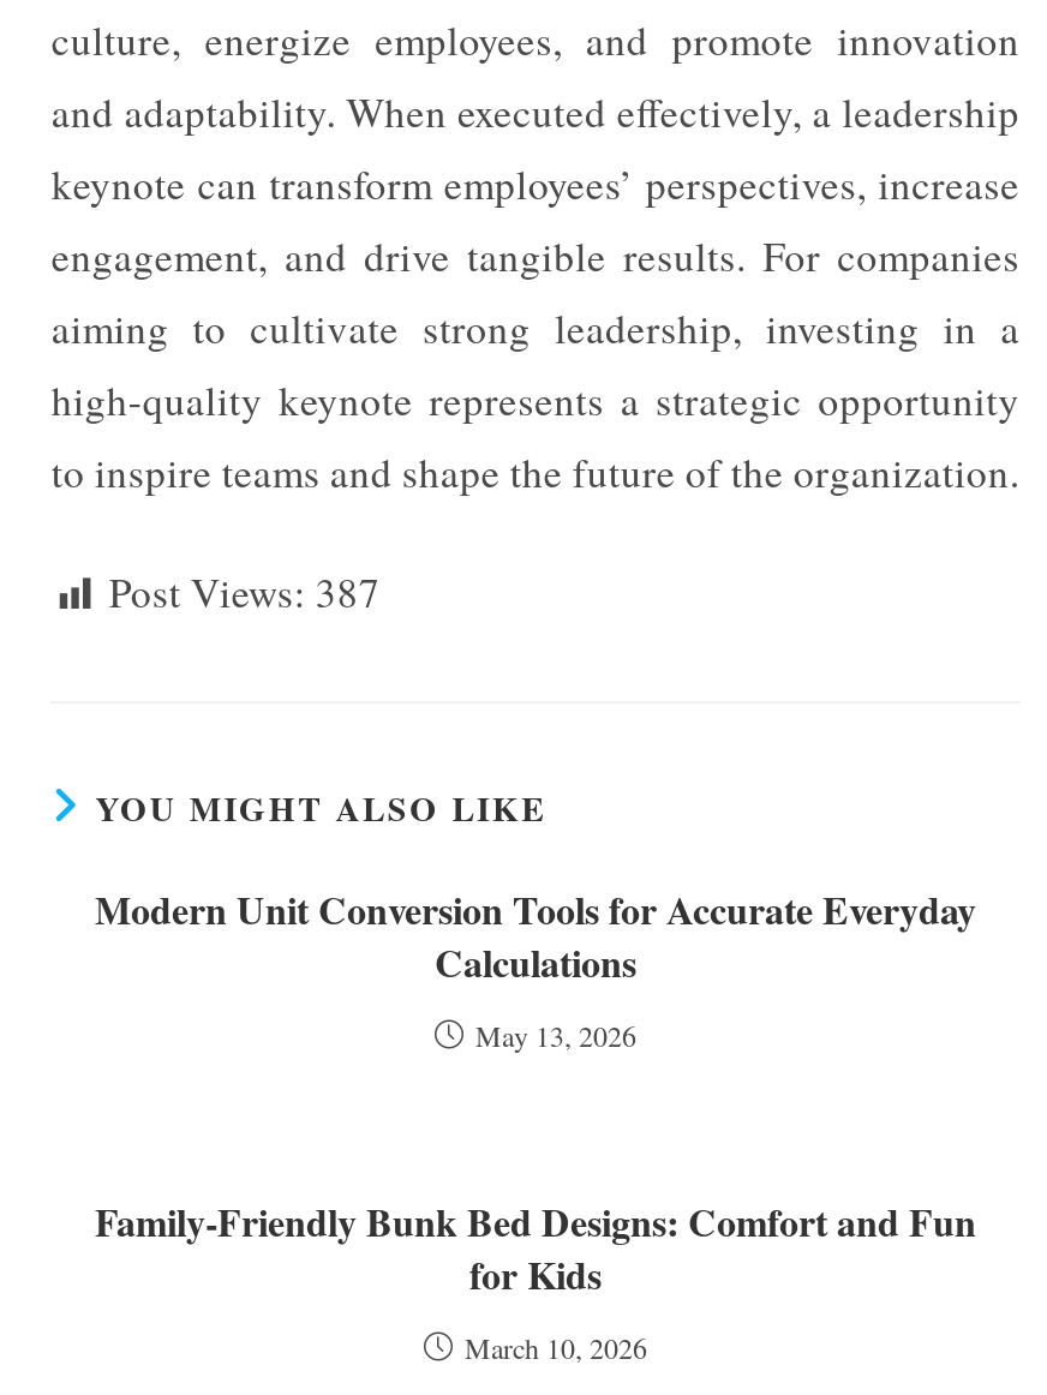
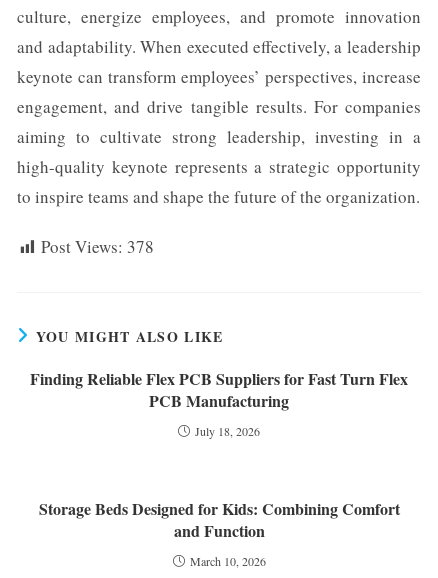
[109,564,380,619] Post Views: 387 -> [41,235,154,258] Post Views: 378
[95,881,976,989] Modern Unit Conversion Tools for Accurate Everyday | Calculations -> [30,367,408,412] Finding Reliable Flex PCB Suppliers for Fast Turn Flex | PCB Manufacturing
[475,1015,636,1054] May 13, 2026 -> [195,423,260,439] July 18, 2026
[95,1193,976,1301] Family-Friendly Bunk Bed Designs: Comfort and Fun | for Kids -> [38,497,399,542] Storage Beds Designed for Kids: Combining Comfort | and Function

